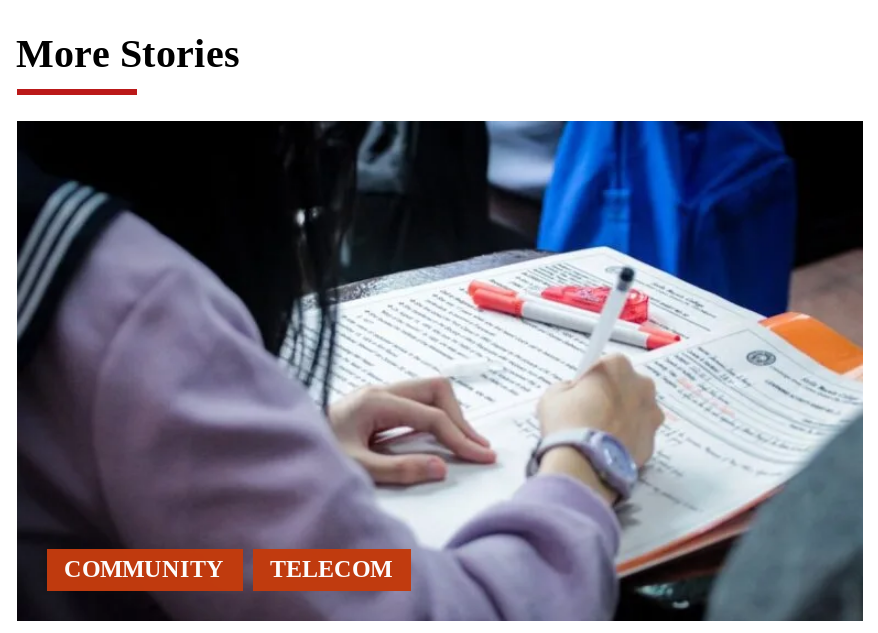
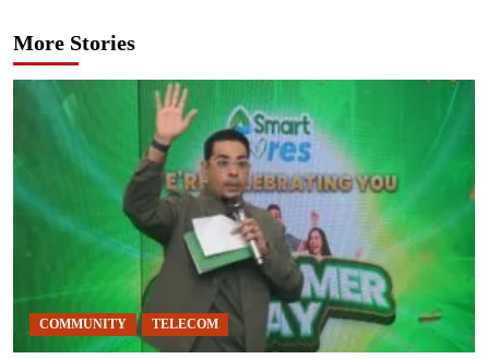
[15,119,865,623] [image] -> [12,79,476,354] [image]

